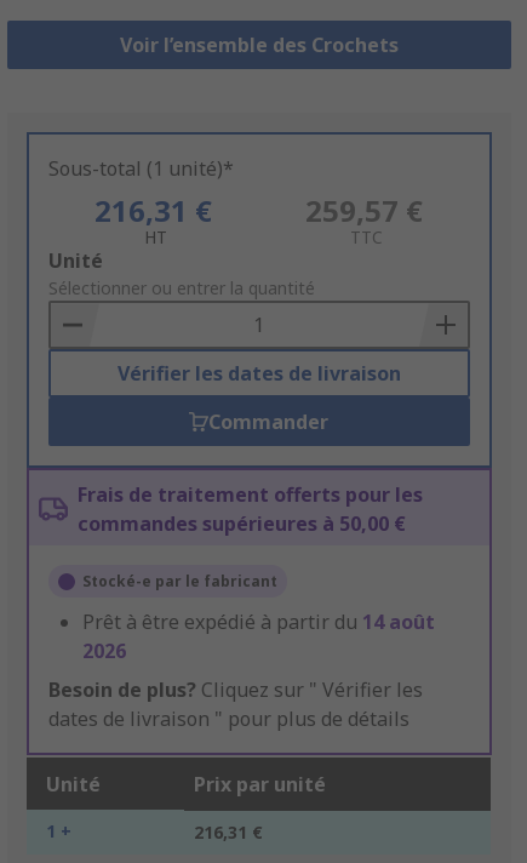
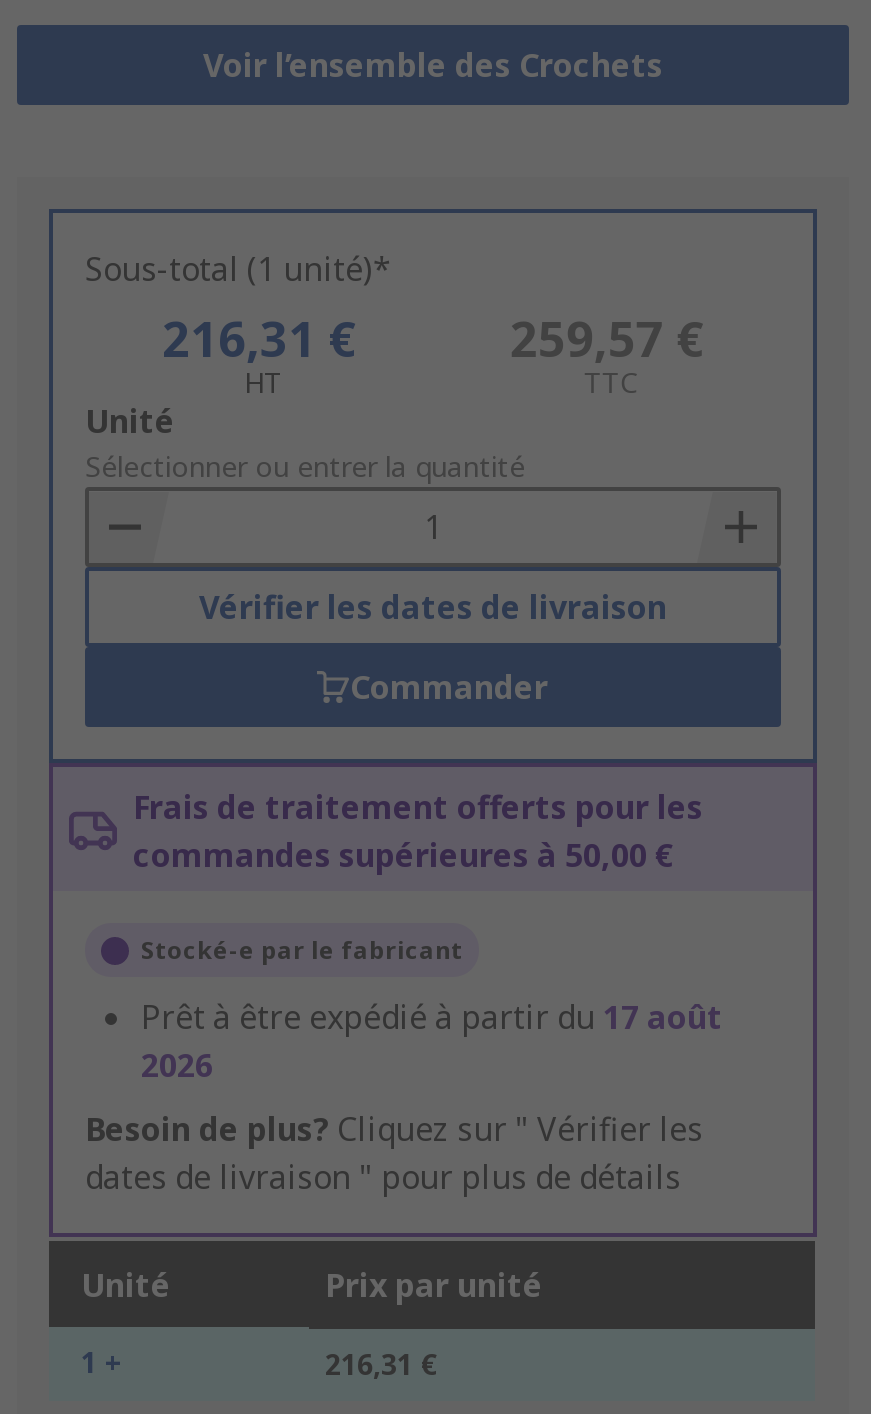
[82,609,435,636] Prêt à être expédié à partir du 14 août -> [141,996,723,1040] Prêt à être expédié à partir du 17 août

